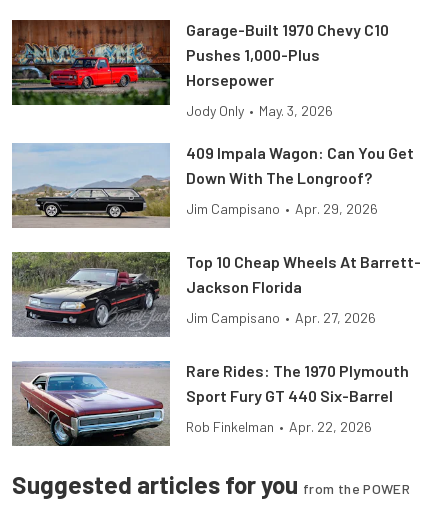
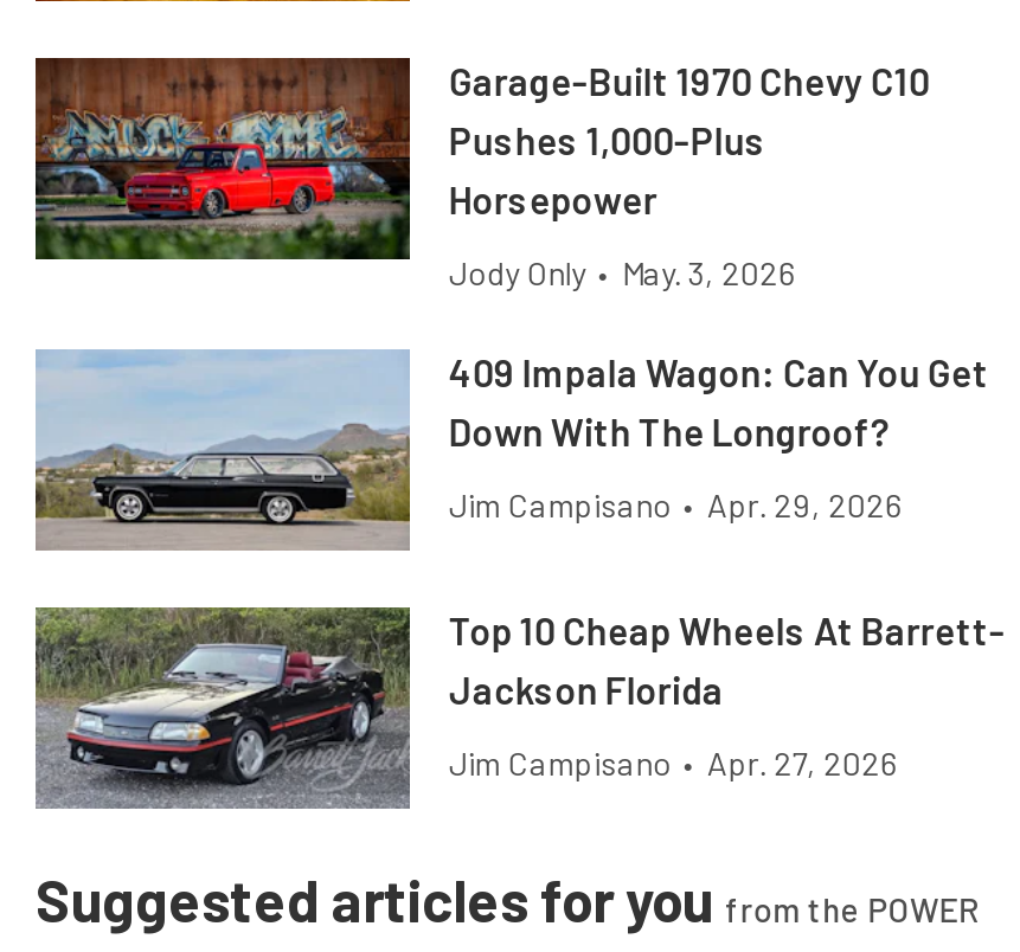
[12,361,409,446] [image] | Rare Rides: The 1970 Plymouth | Sport Fury GT 440 Six-Barrel | Rob Finkelman • Apr. 22, 2026 -> none

